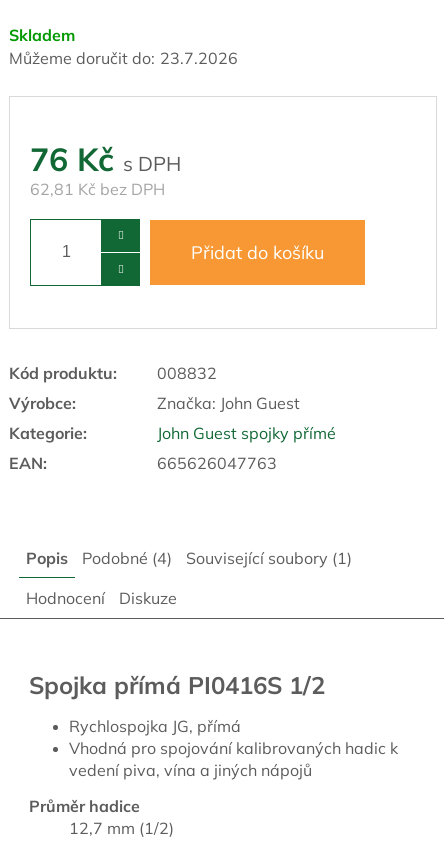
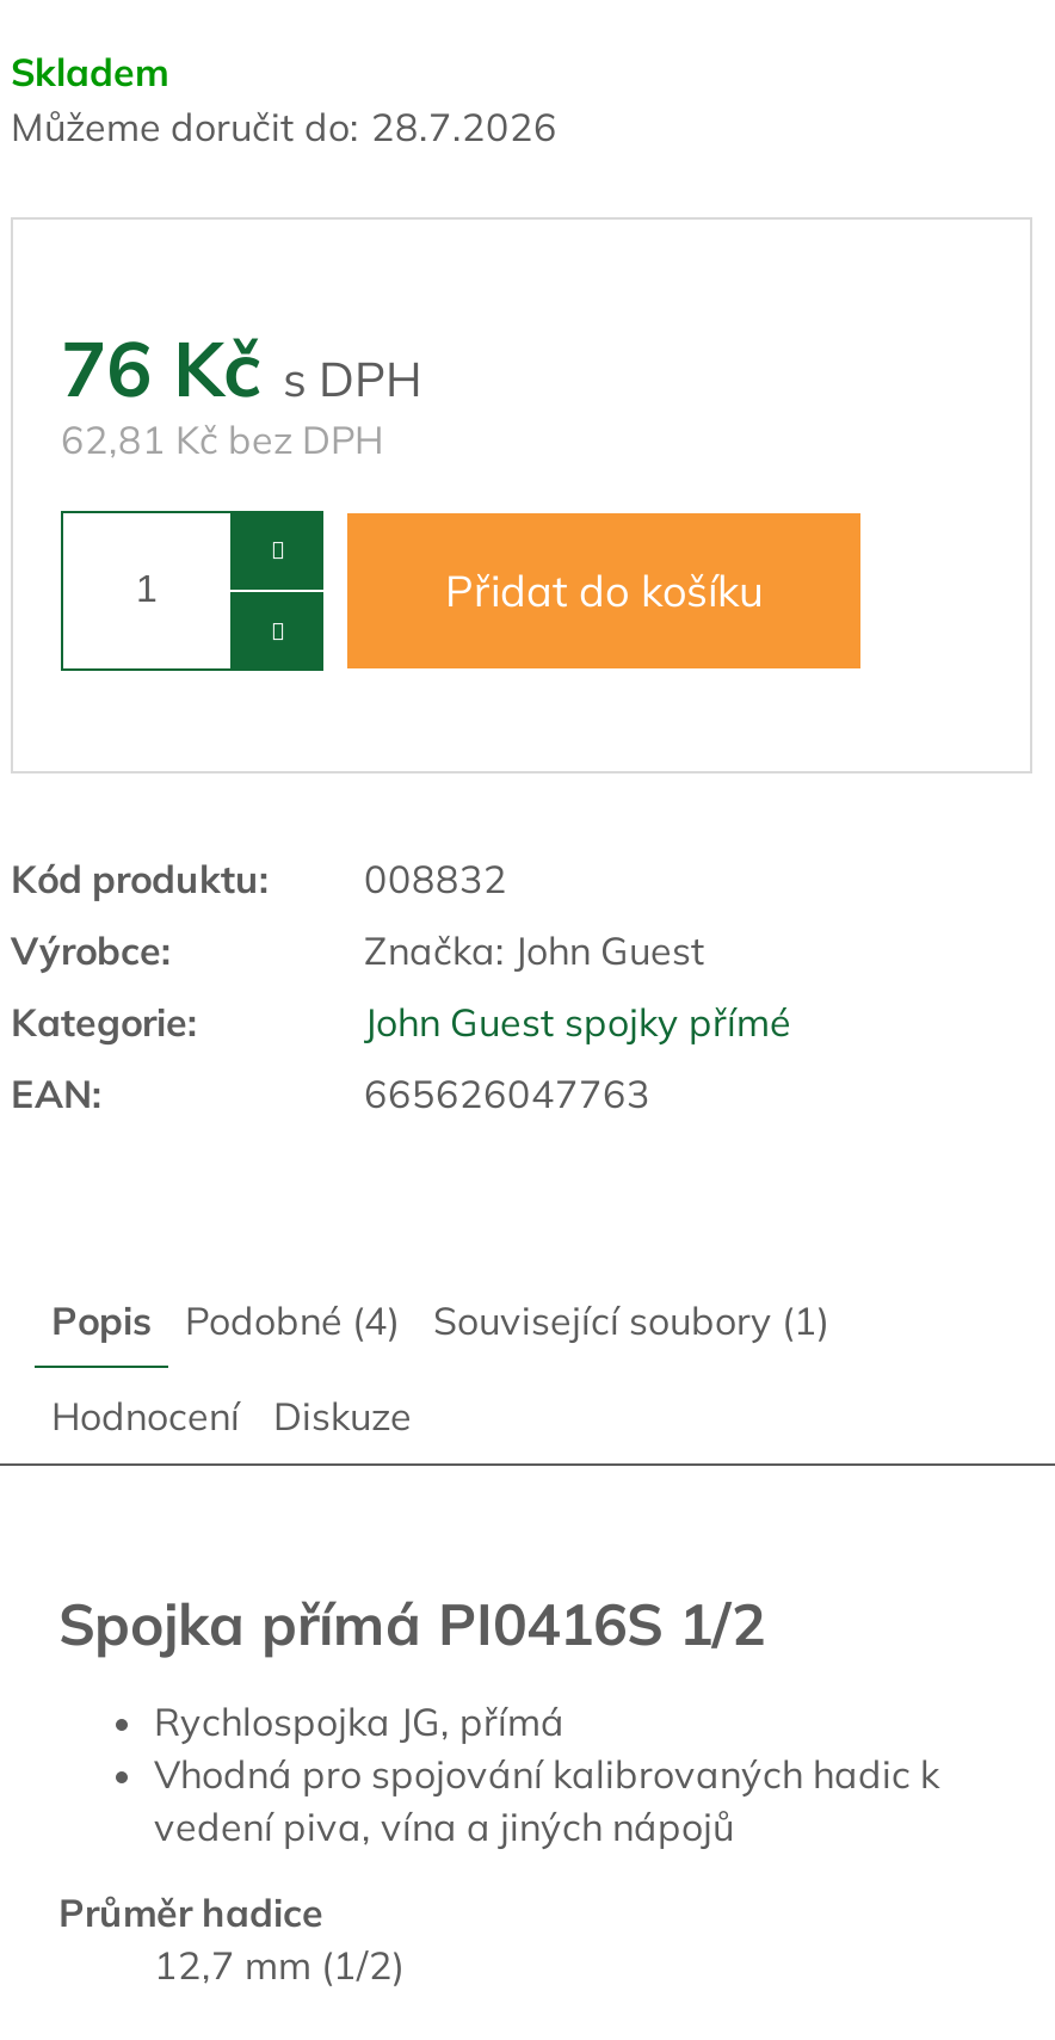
[9,48,238,68] Můžeme doručit do: 23.7.2026 -> [11,103,557,150] Můžeme doručit do: 28.7.2026

